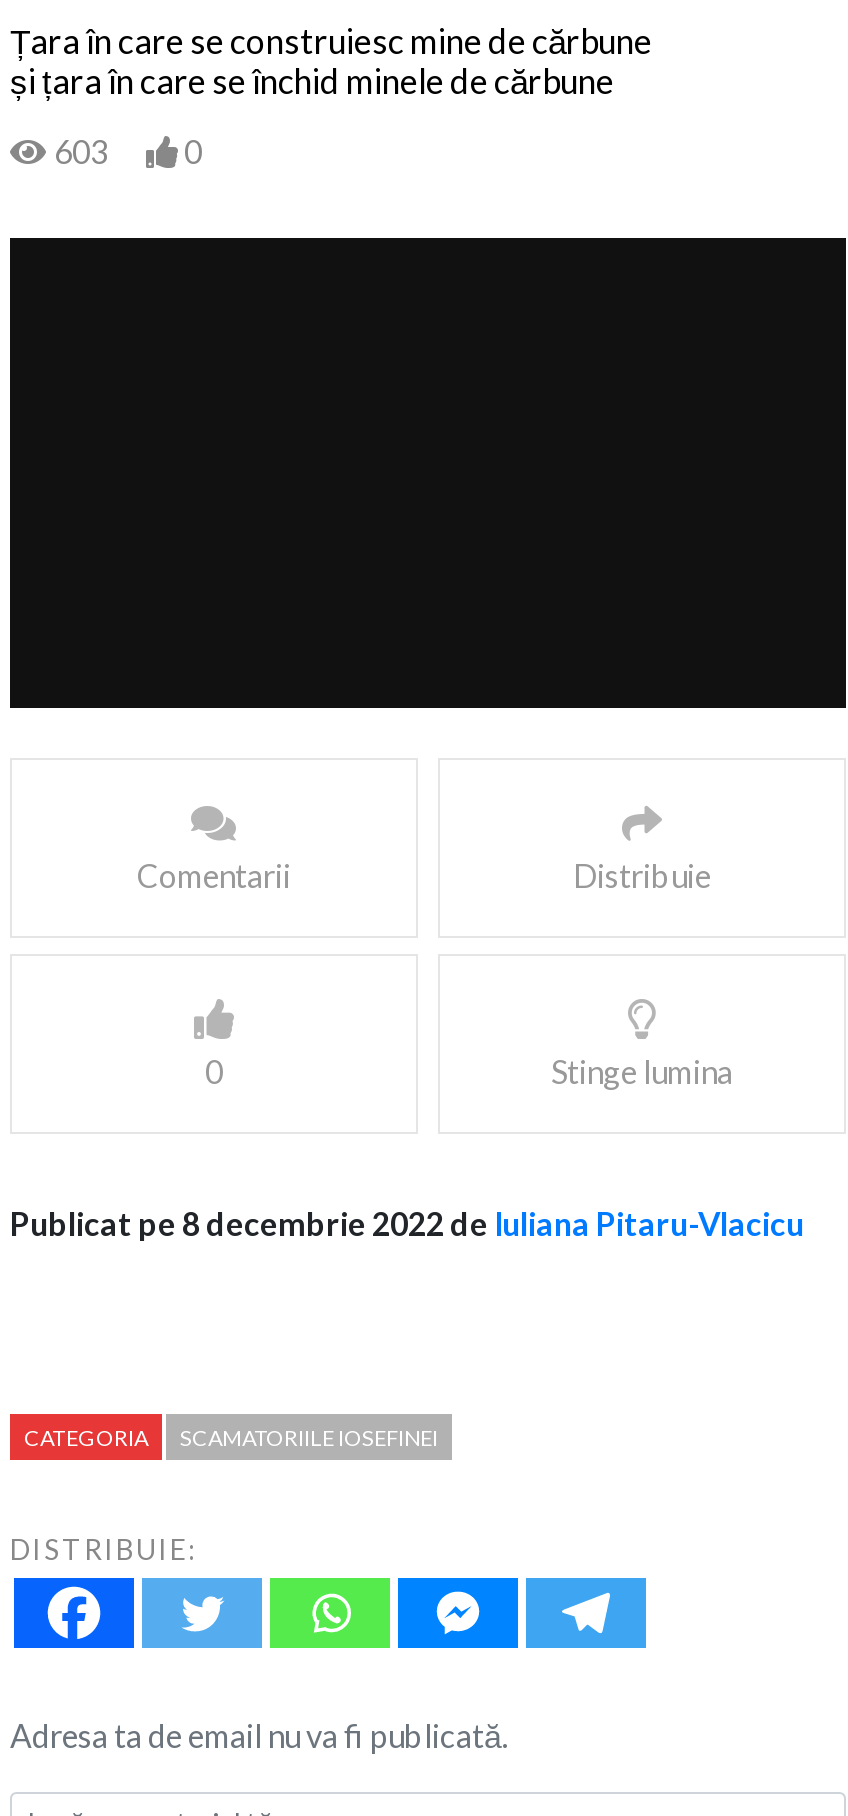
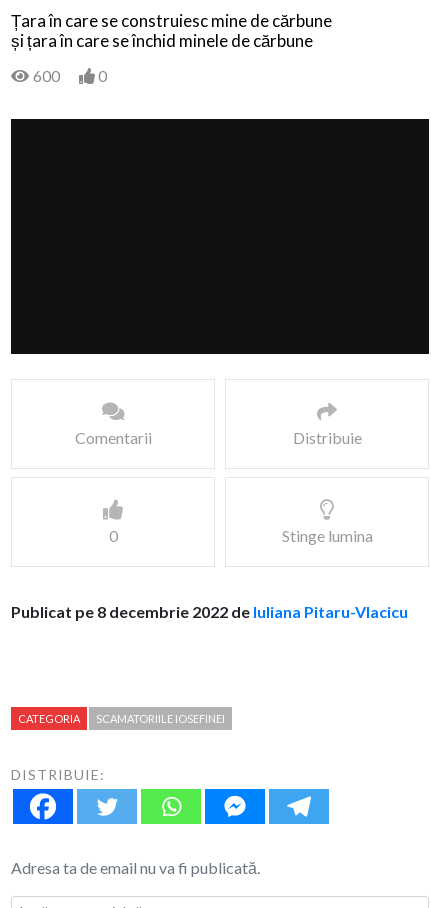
[54,133,202,171] 603 0 -> [33,66,107,85] 600 0

